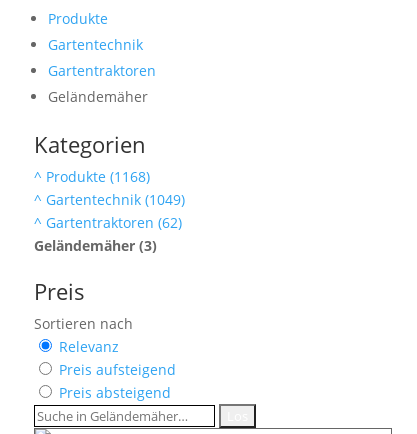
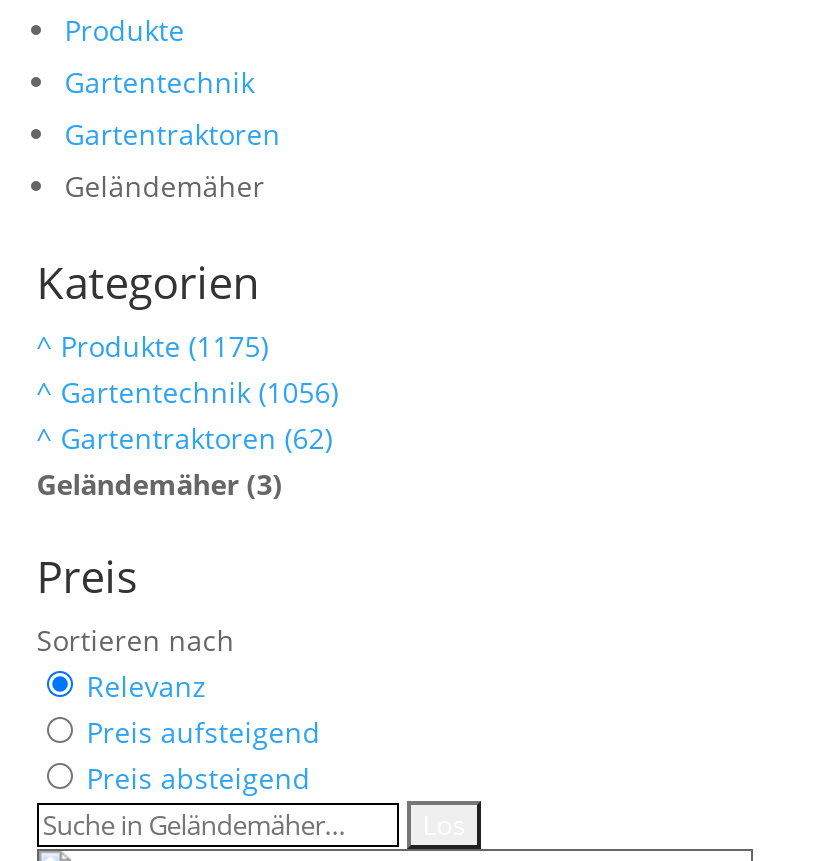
[34,167,150,186] ^ Produkte (1168) -> [37,327,269,365] ^ Produkte (1175)
[34,190,185,209] ^ Gartentechnik (1049) -> [37,373,339,411] ^ Gartentechnik (1056)

